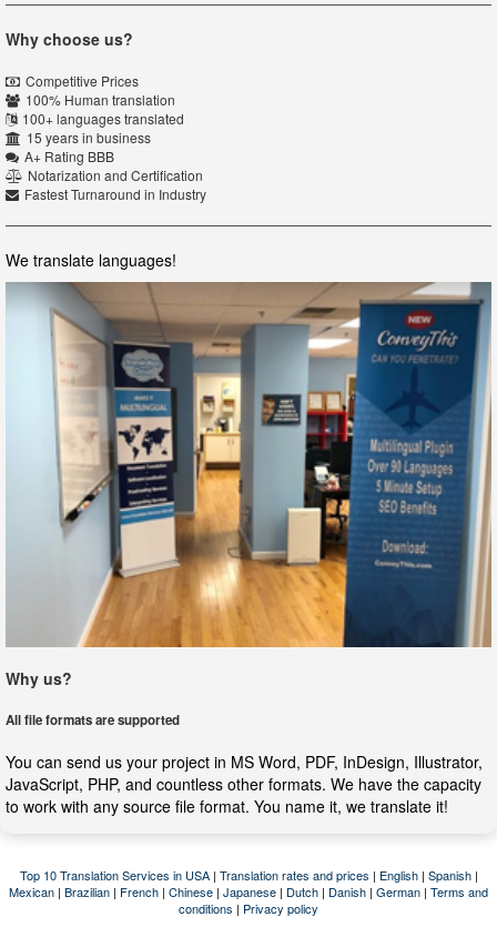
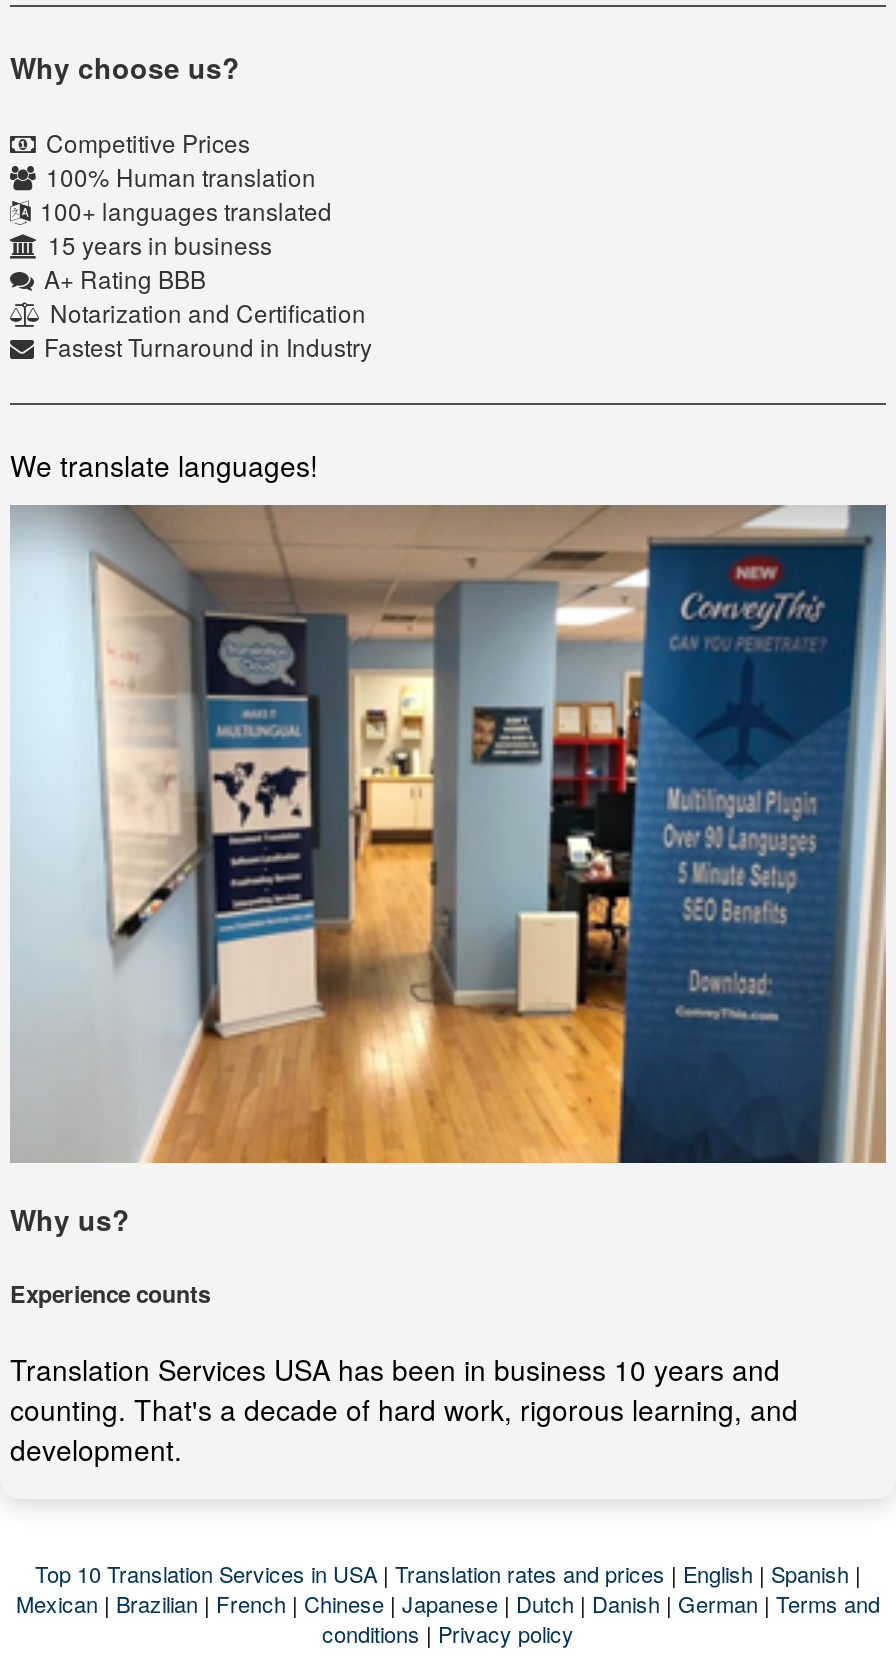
[6,710,180,729] All file formats are supported -> [10,1276,210,1310] Experience counts
[6,750,483,817] You can send us your project in MS Word, PDF, InDesign, Illustrator, | JavaScript, PHP, and countless other formats. We have the capacity | to work with any source file format. You name it, we translate it! -> [10,1349,798,1469] Translation Services USA has been in business 10 years and | counting. That's a decade of hard work, rigorous learning, and | development.

